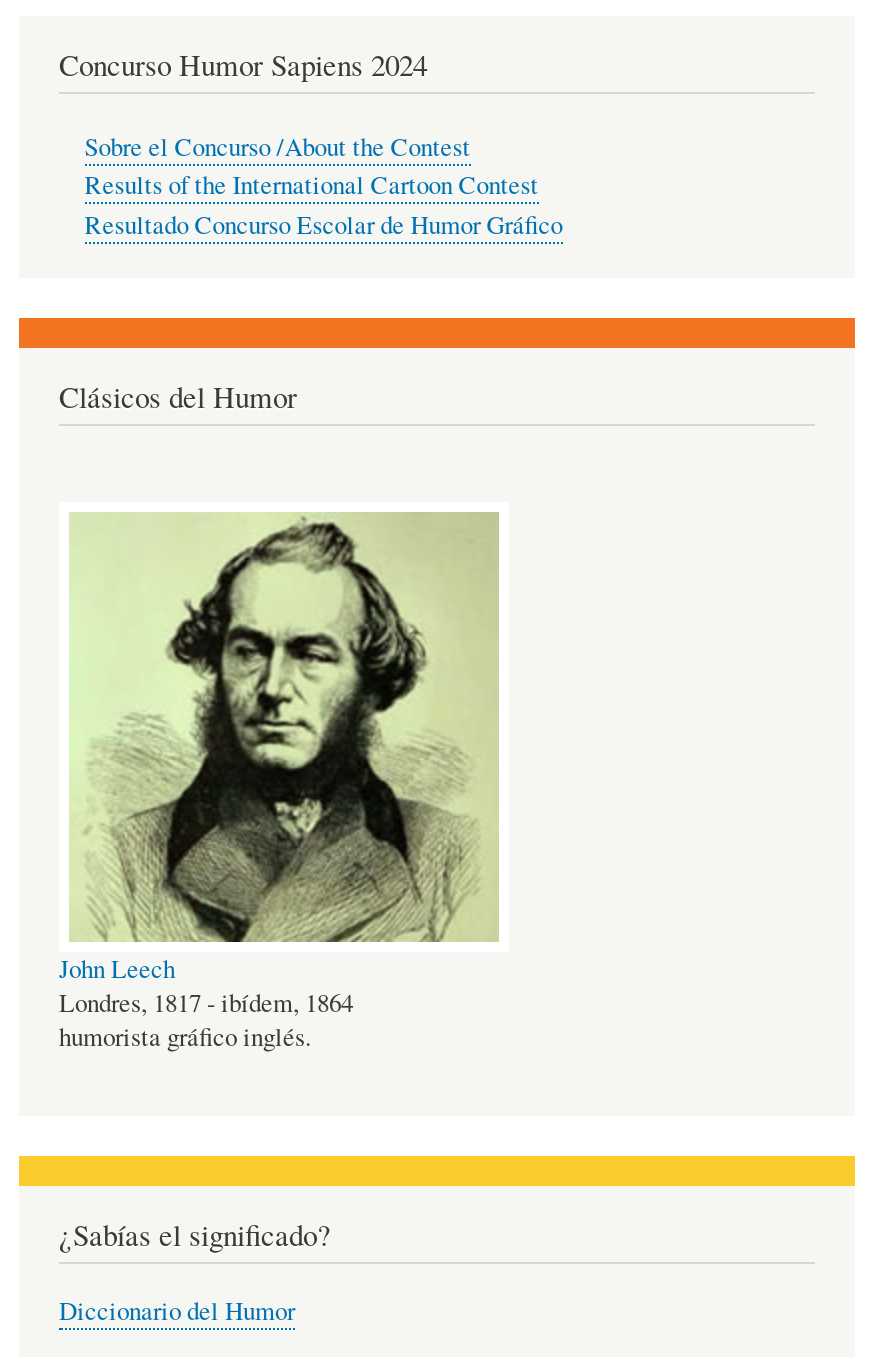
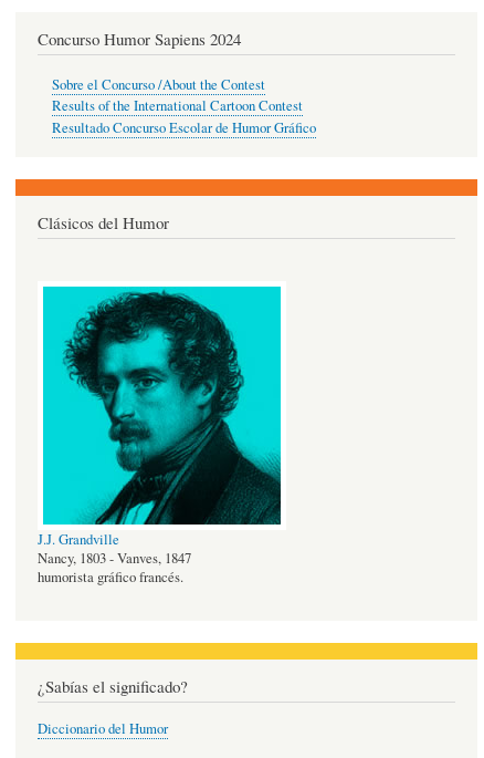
[59,510,501,1055] [image] | John Leech | Londres, 1817 - ibídem, 1864 | humorista gráfico inglés. -> [38,285,282,587] [image] | J.J. Grandville | Nancy, 1803 - Vanves, 1847 | humorista gráfico francés.

